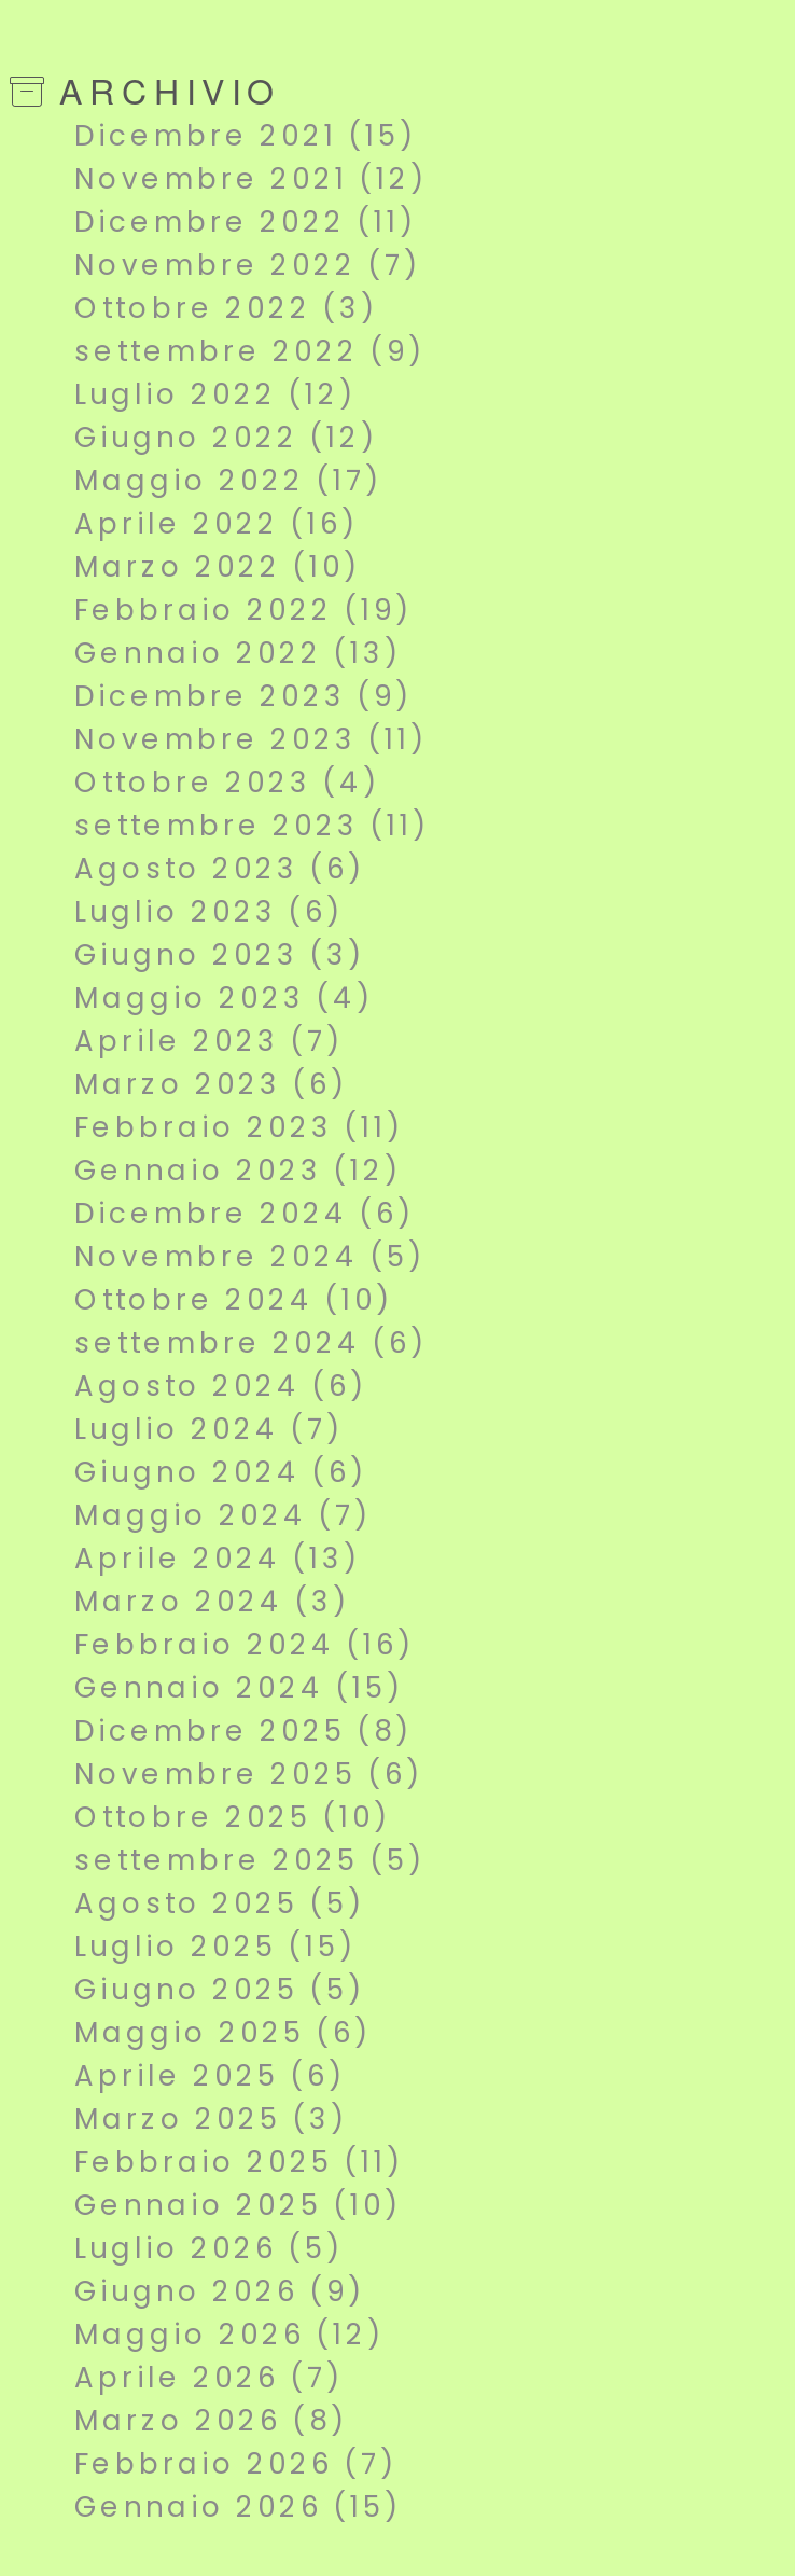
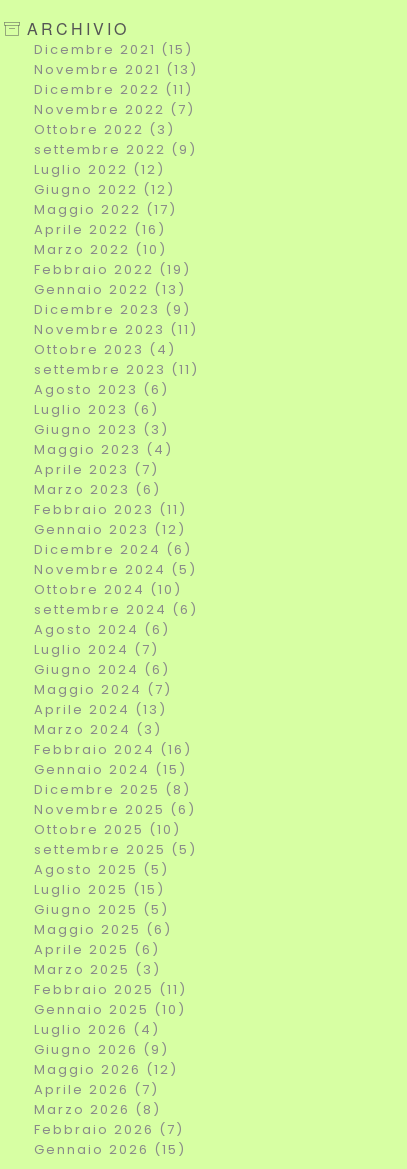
[74,158,428,199] Novembre 2021 (12) -> [34,60,198,79] Novembre 2021 (13)
[74,2228,344,2269] Luglio 2026 (5) -> [34,1020,160,1039] Luglio 2026 (4)

